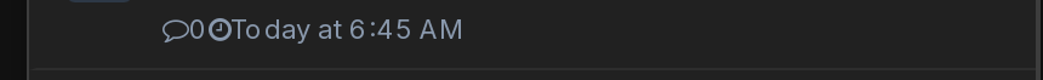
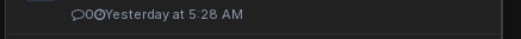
[230,12,463,46] Today at 6:45 AM -> [105,6,243,22] Yesterday at 5:28 AM

